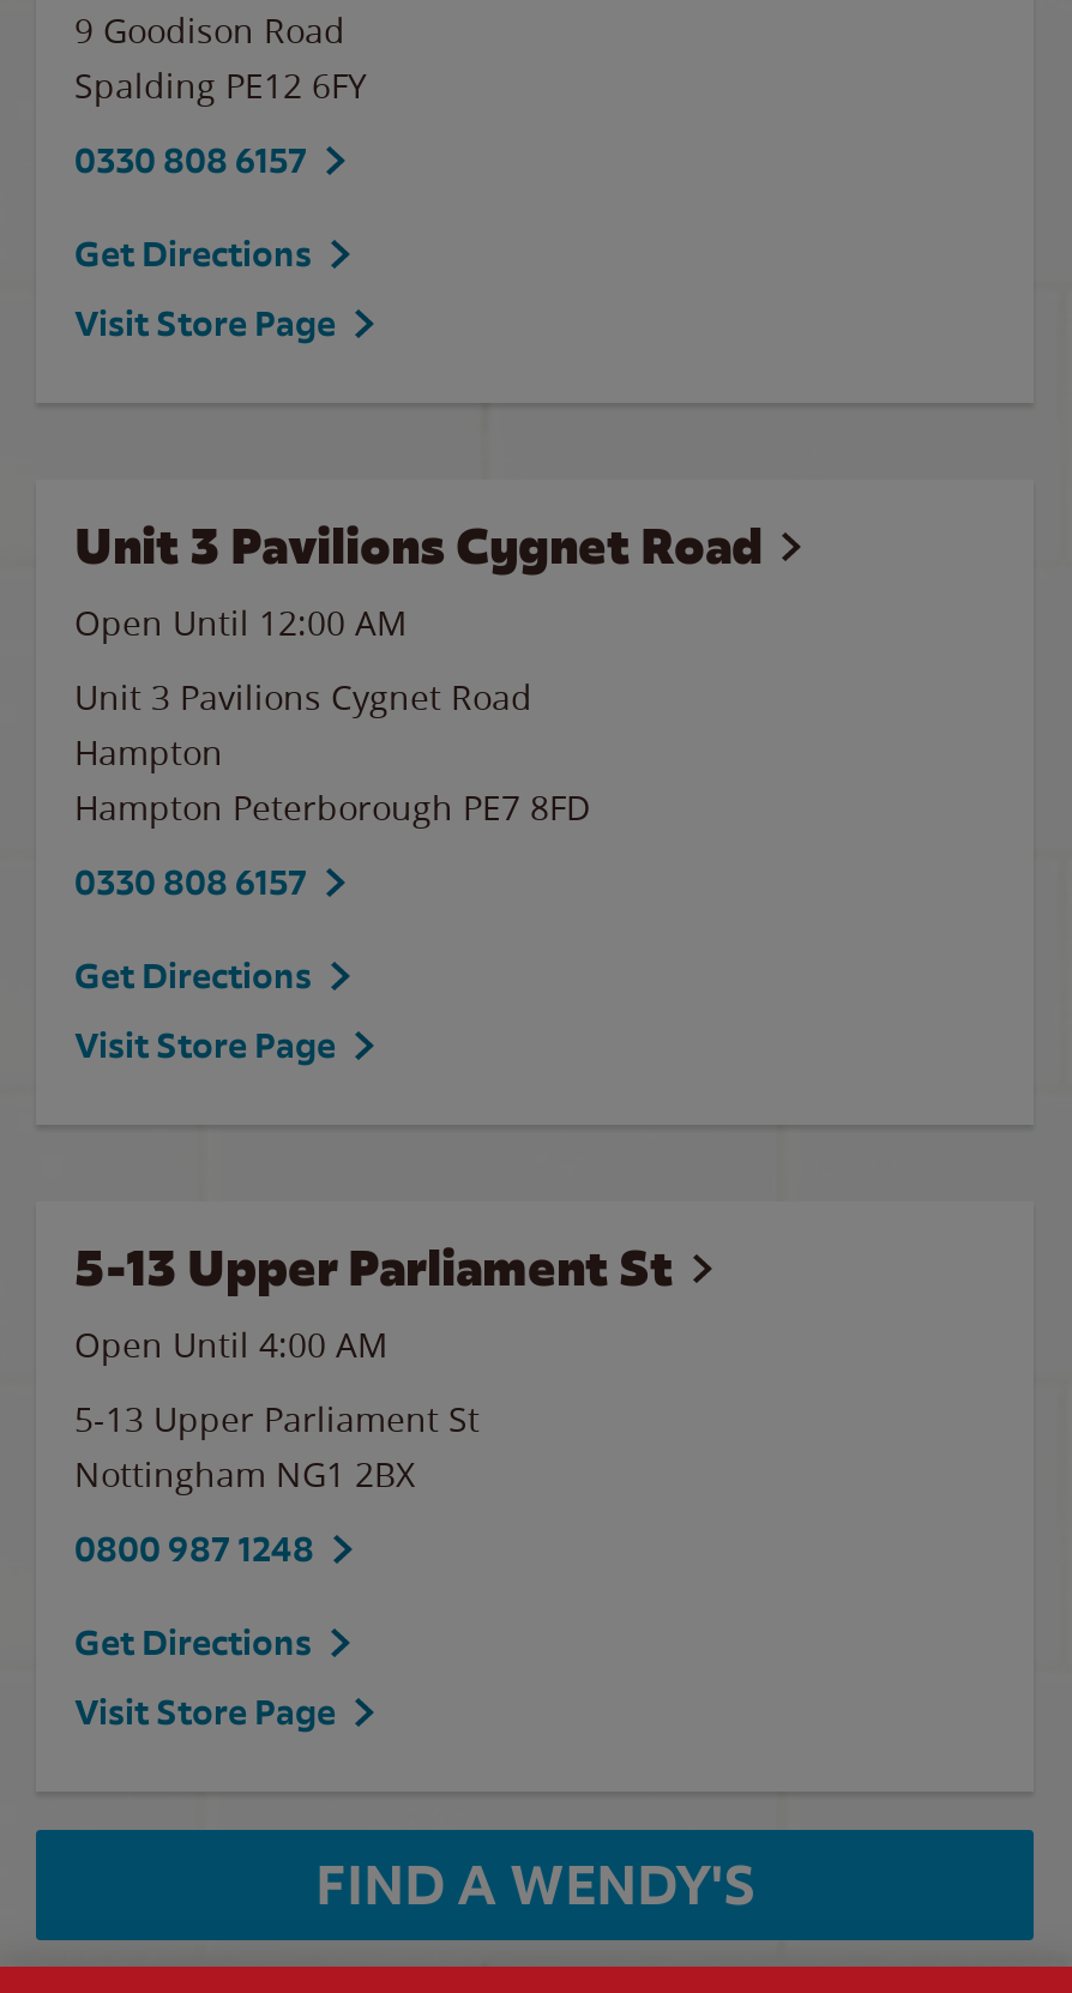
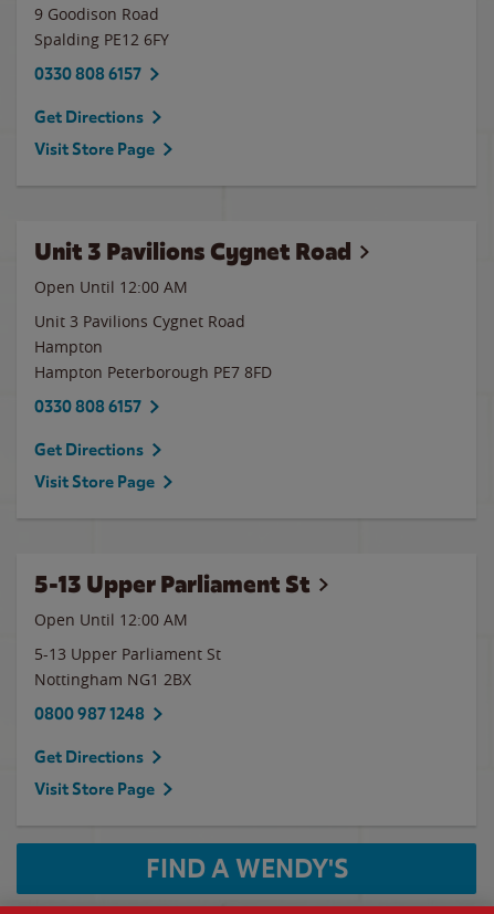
[74,1320,389,1366] Open Until 4:00 AM -> [34,608,188,629] Open Until 12:00 AM

